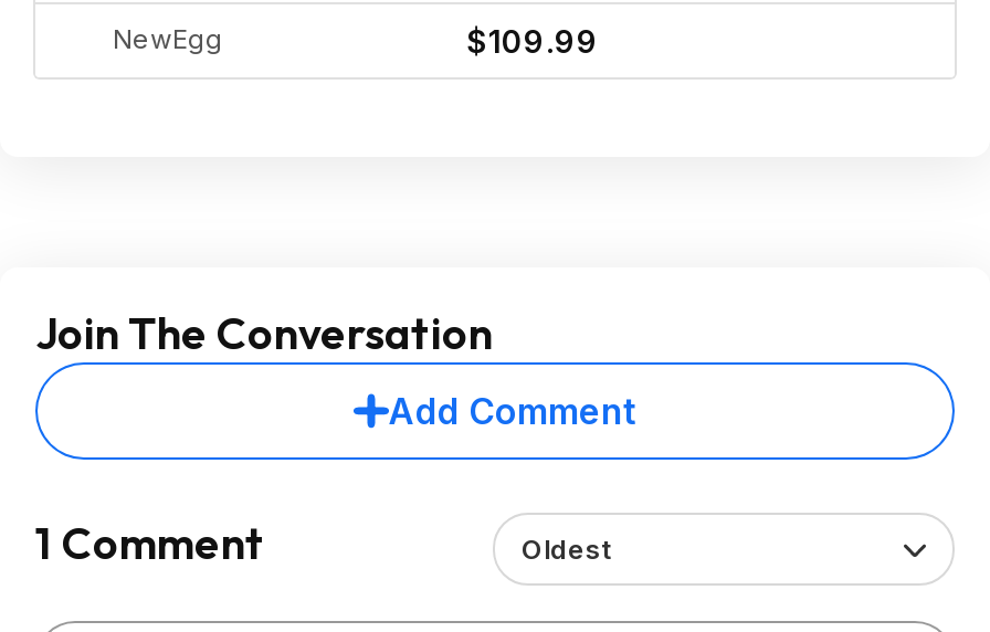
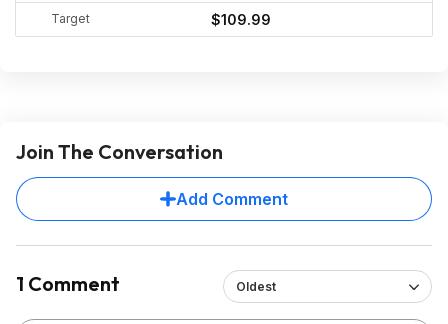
[113,22,223,55] NewEgg -> [51,11,90,26] Target

